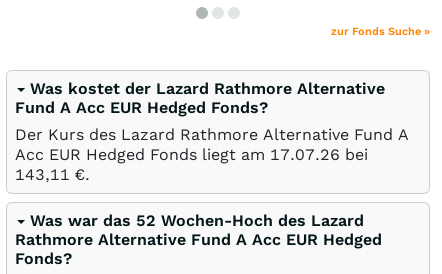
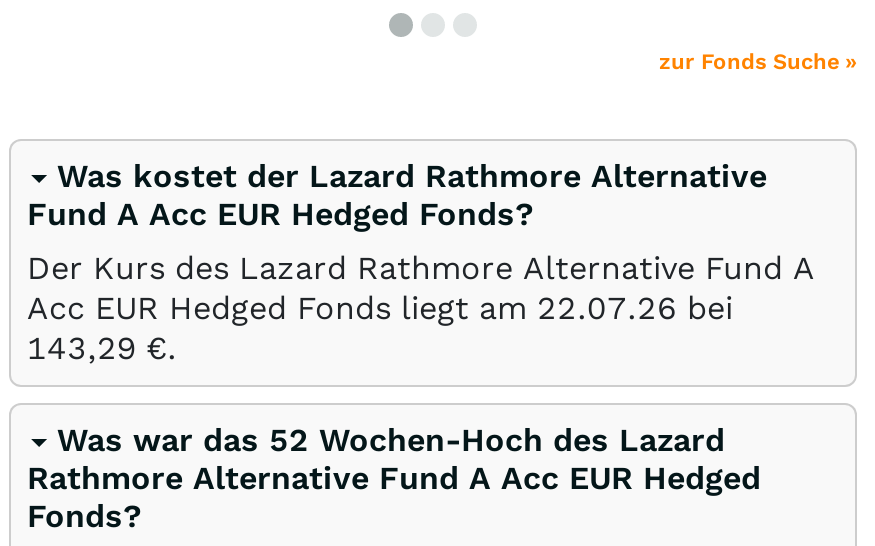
[15,145,368,164] Acc EUR Hedged Fonds liegt am 17.07.26 bei -> [27,289,733,327] Acc EUR Hedged Fonds liegt am 22.07.26 bei
[15,165,90,184] 143,11 €. -> [27,329,177,367] 143,29 €.

